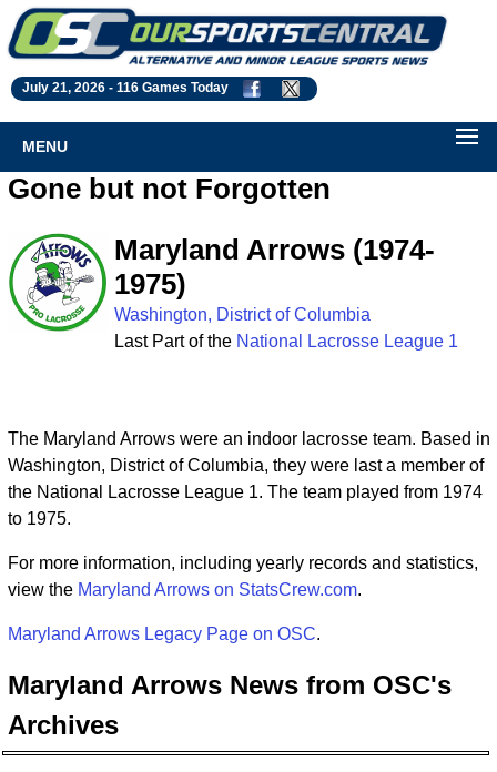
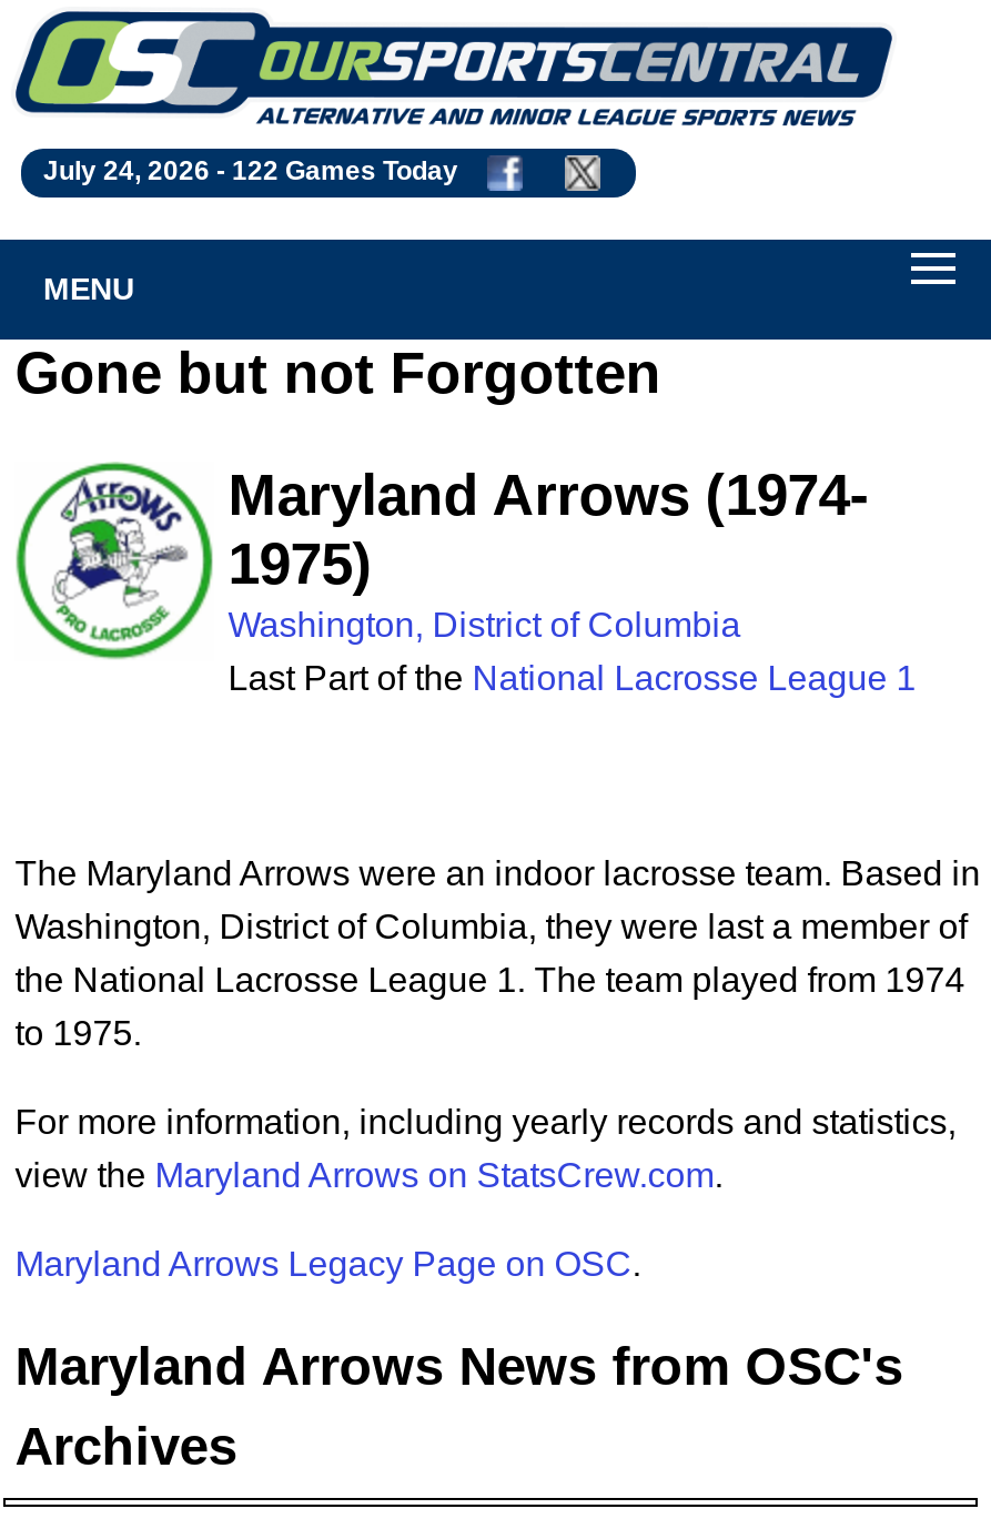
[22,80,229,96] July 21, 2026 - 116 Games Today -> [43,156,458,187] July 24, 2026 - 122 Games Today

